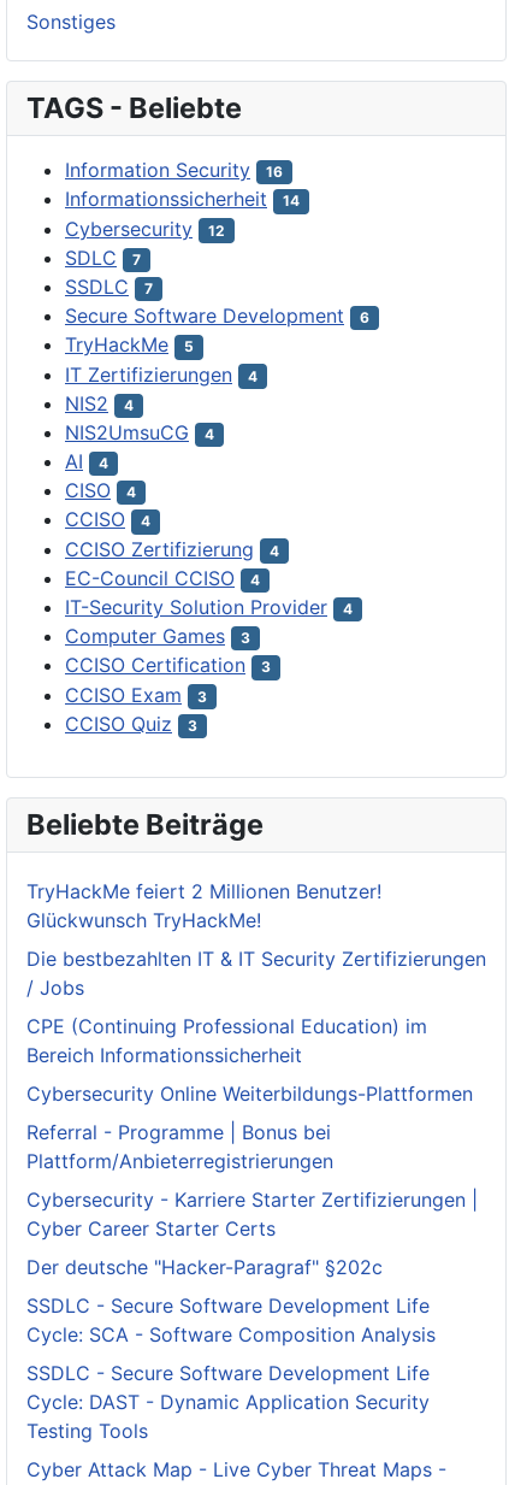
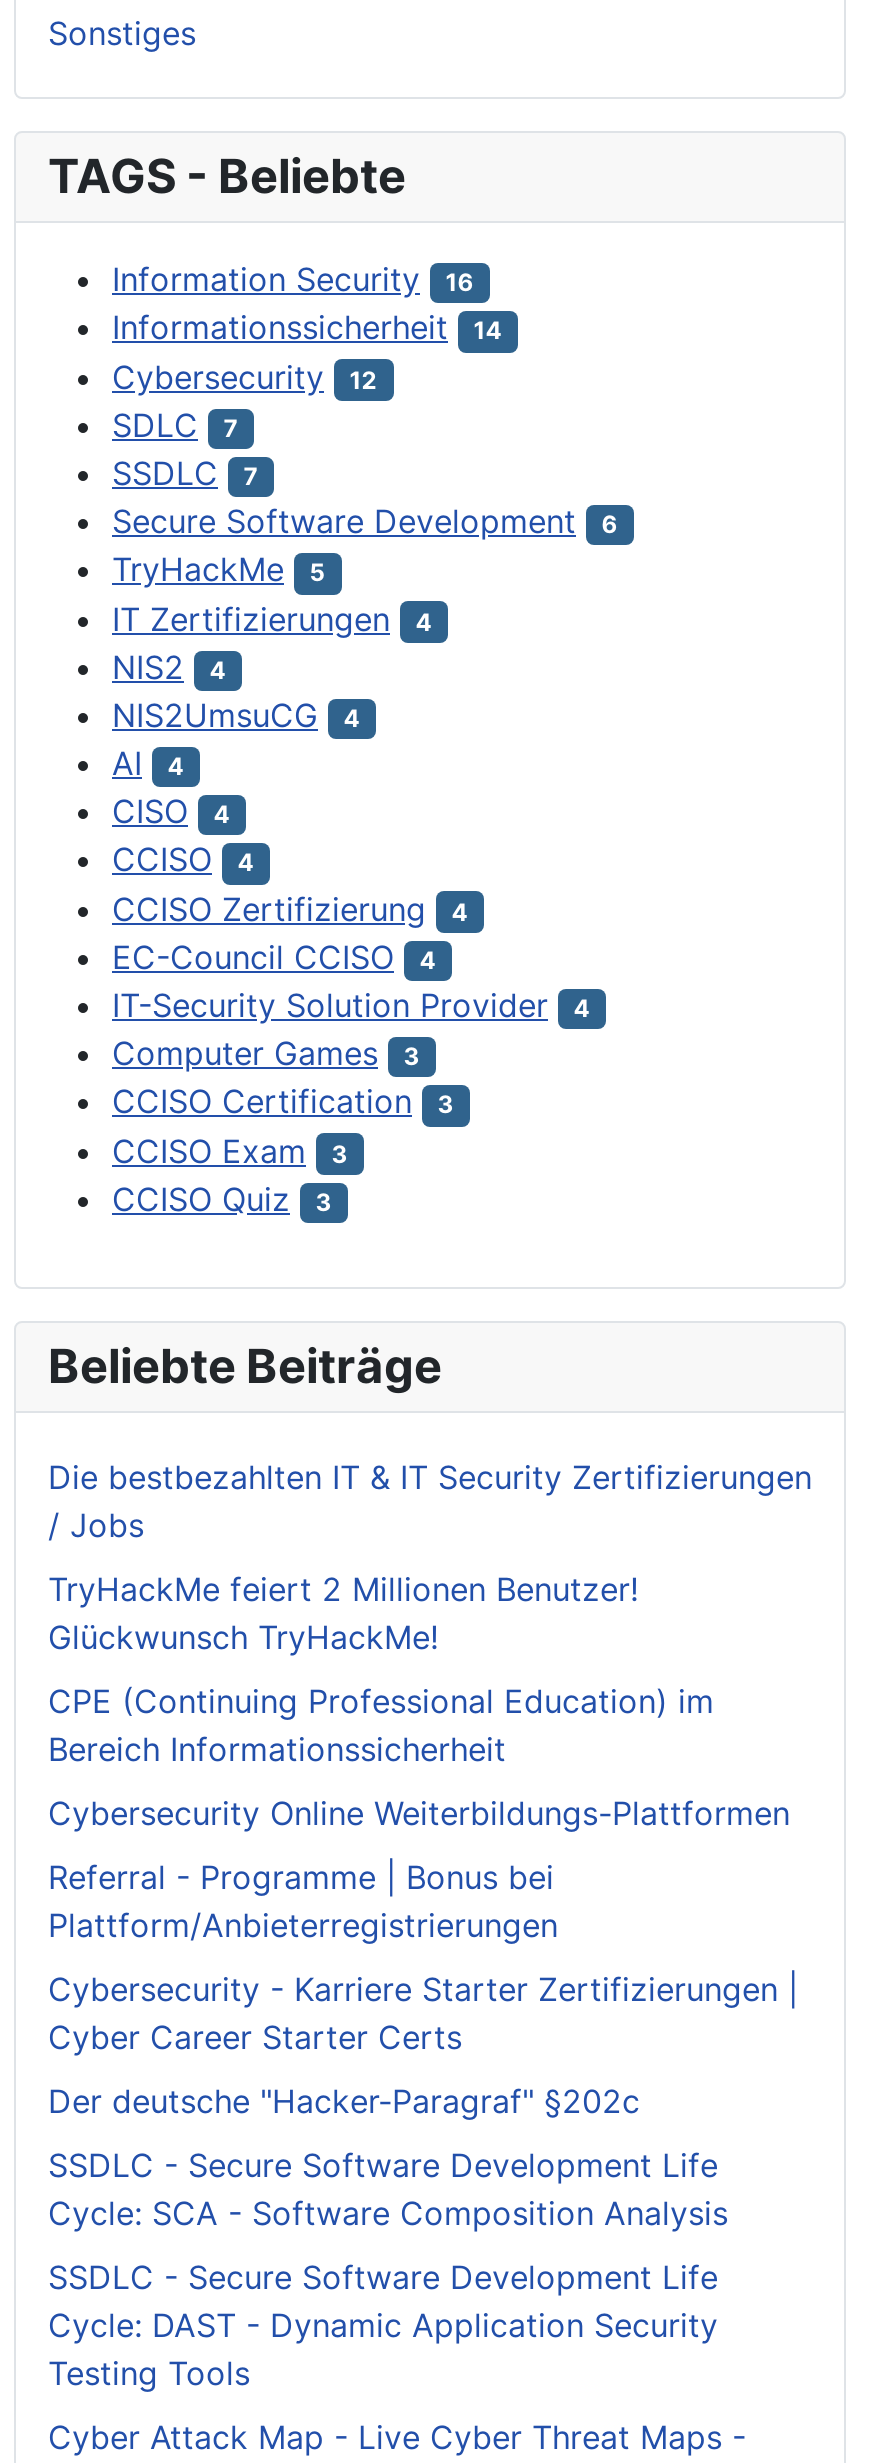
moved [26,879,381,932] -> [48,1569,638,1657]: TryHackMe feiert 2 Millionen Benutzer! | Glückwunsch TryHackMe!
moved [26,947,486,1000] -> [48,1457,812,1545]: Die bestbezahlten IT & IT Security Zertifizierungen | / Jobs

